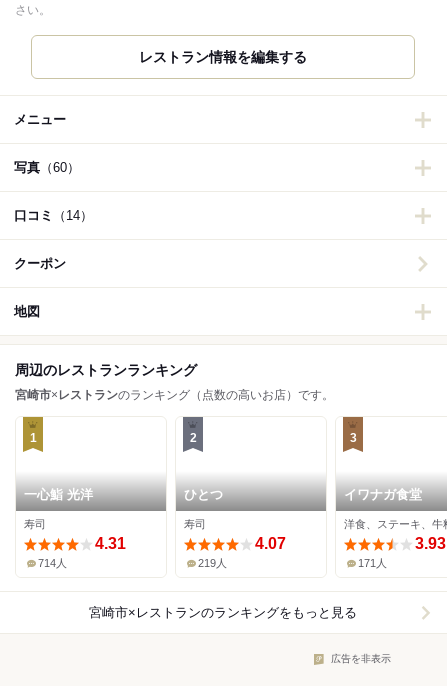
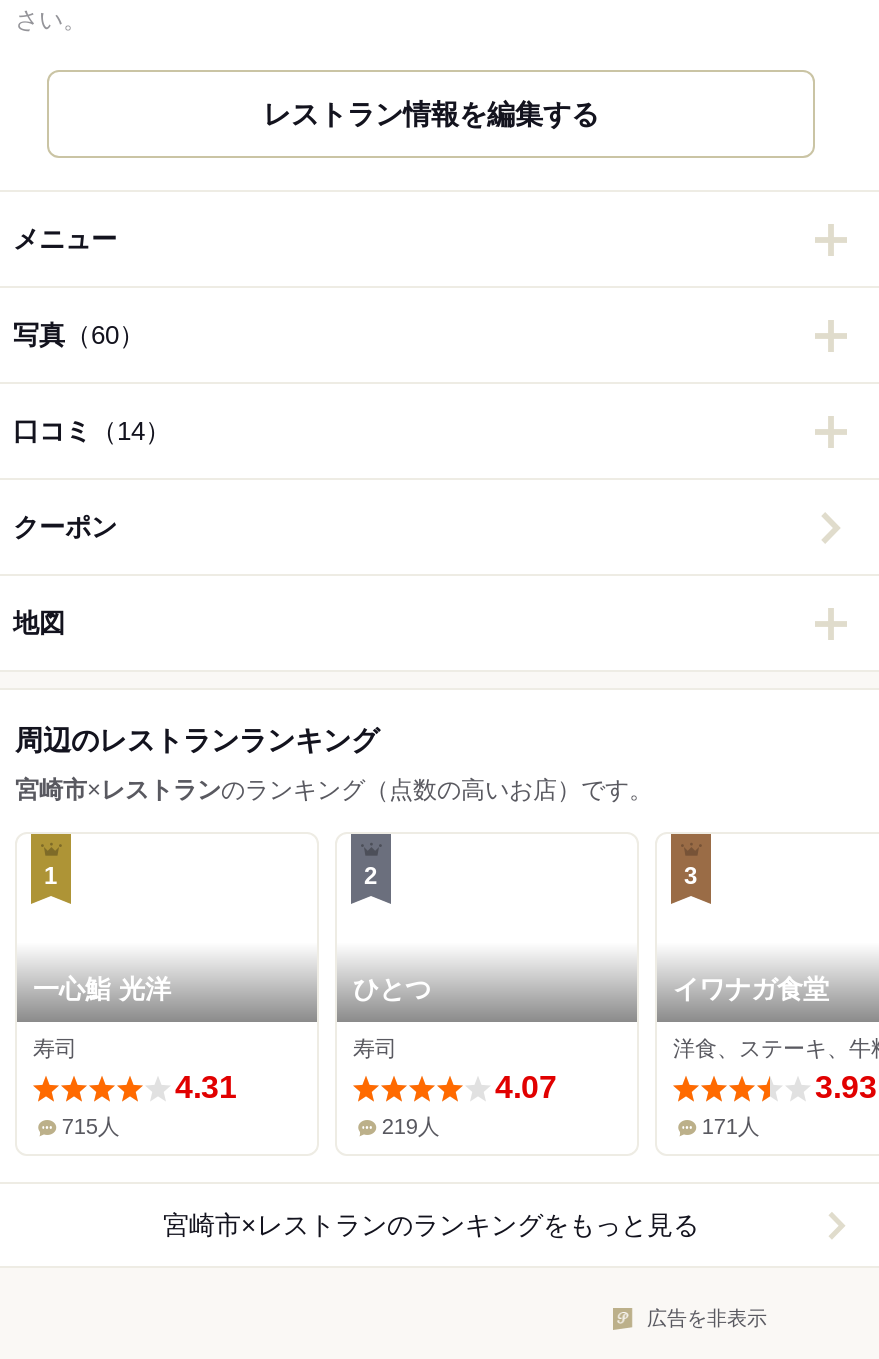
[38,557,67,569] 714人 -> [62,1115,120,1139] 715人

